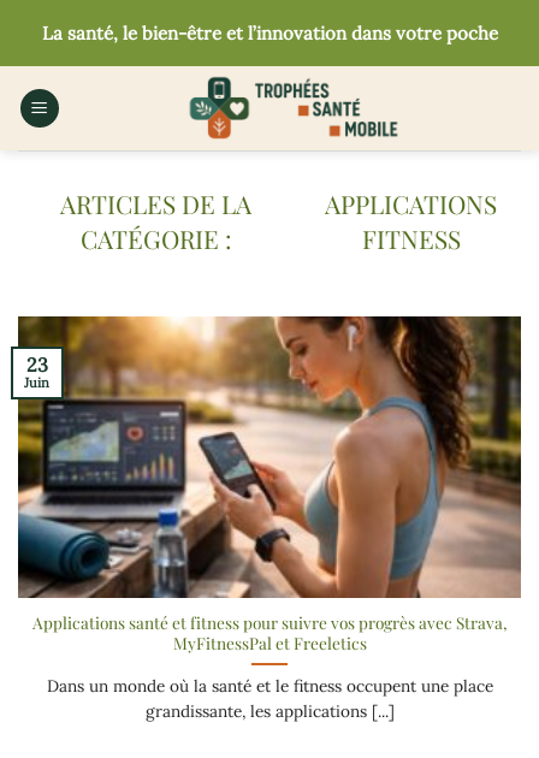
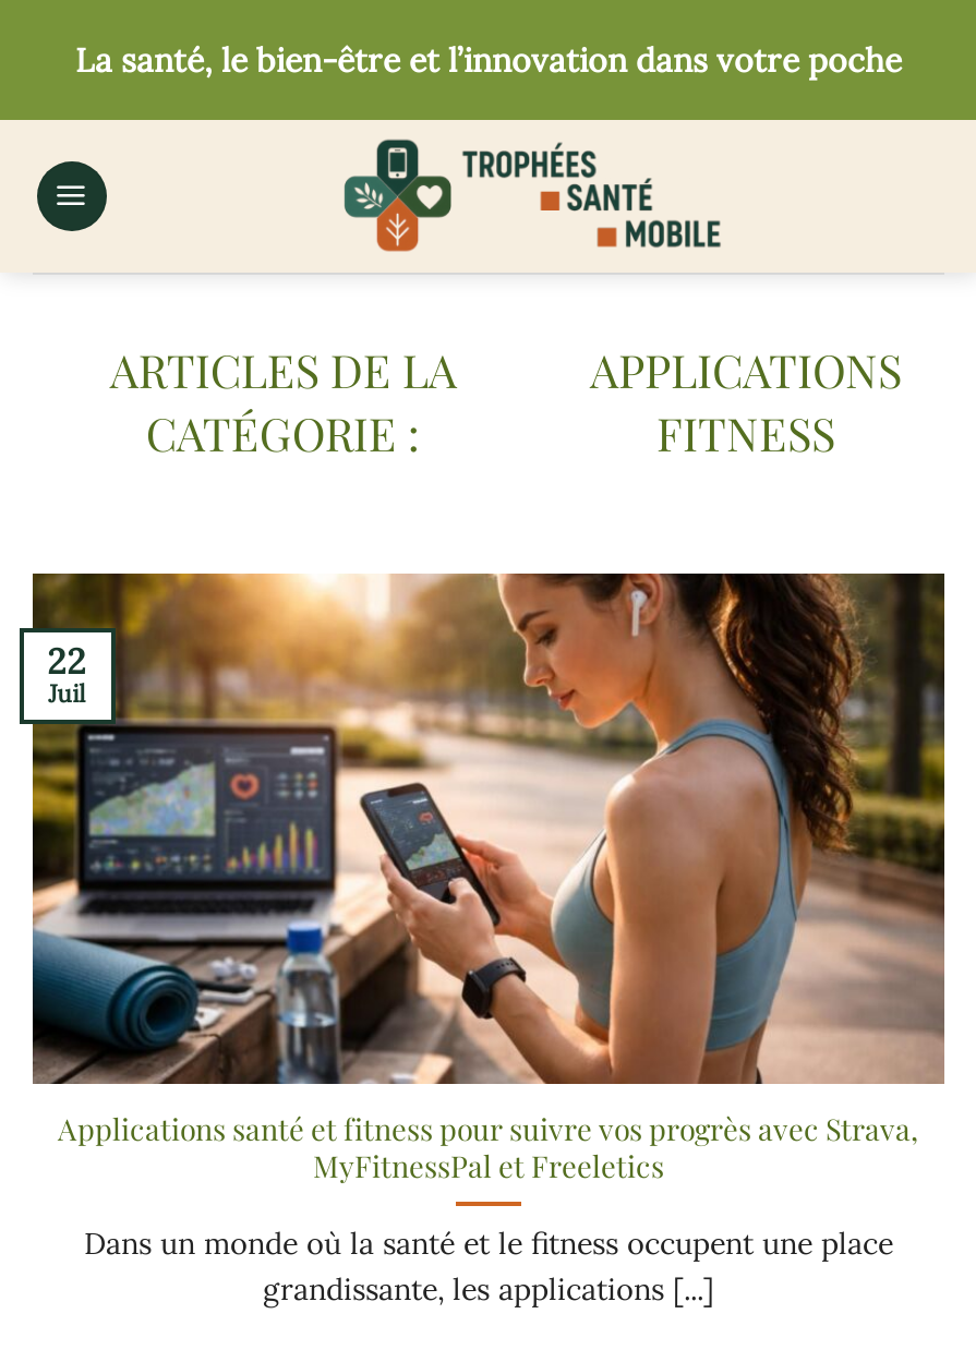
[24,353,49,391] 23 | Juin -> [47,639,86,709] 22 | Juil

